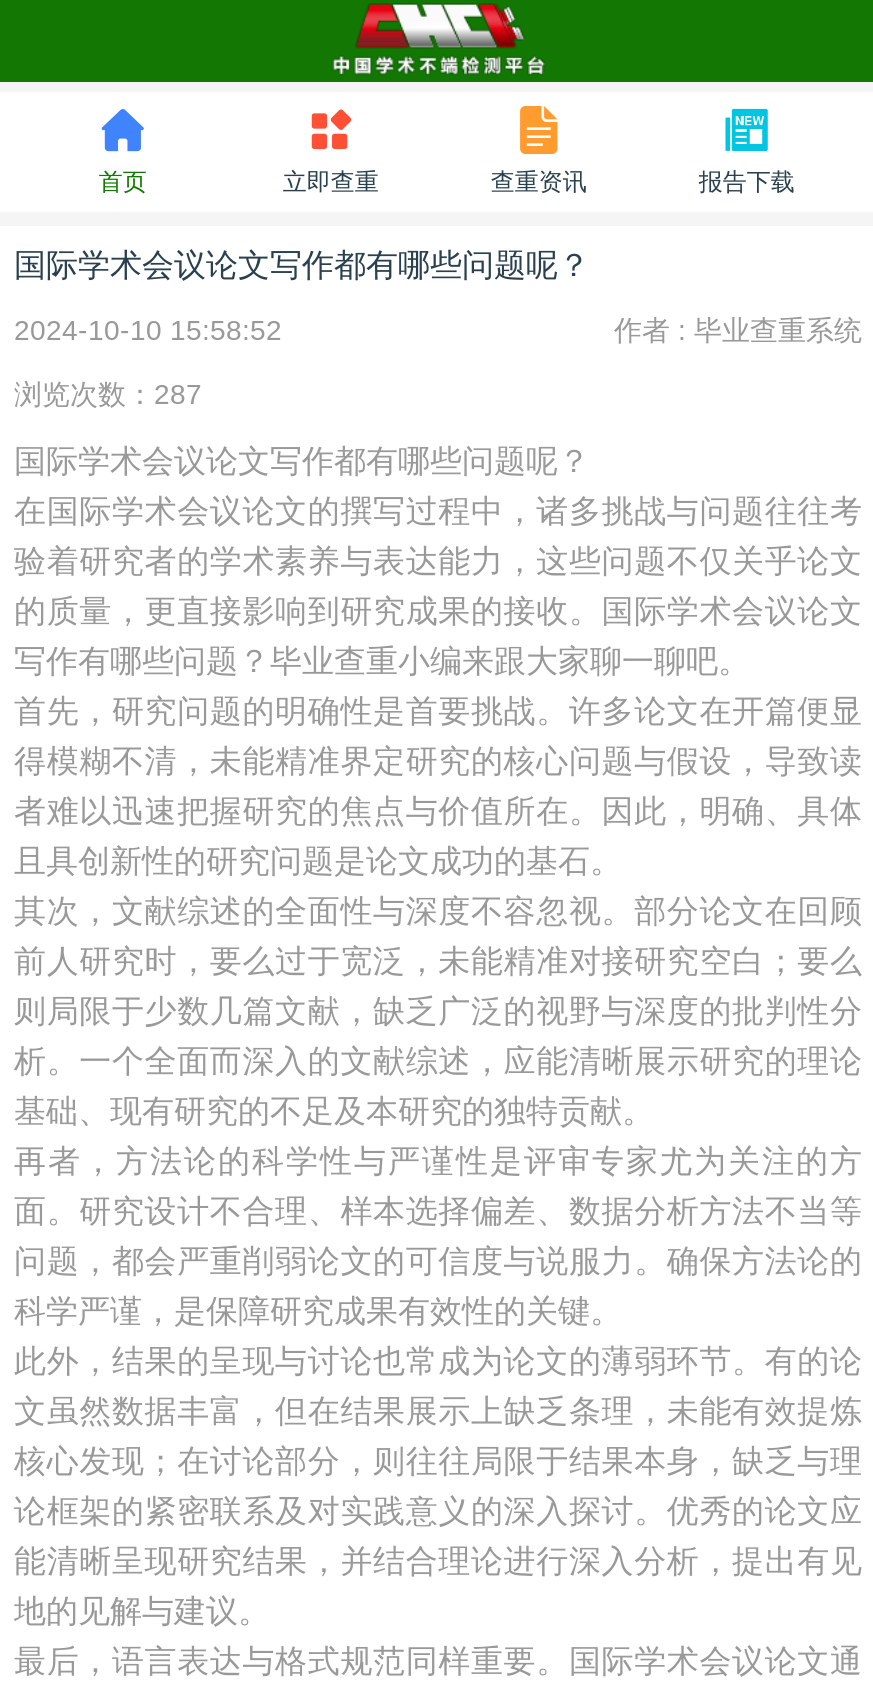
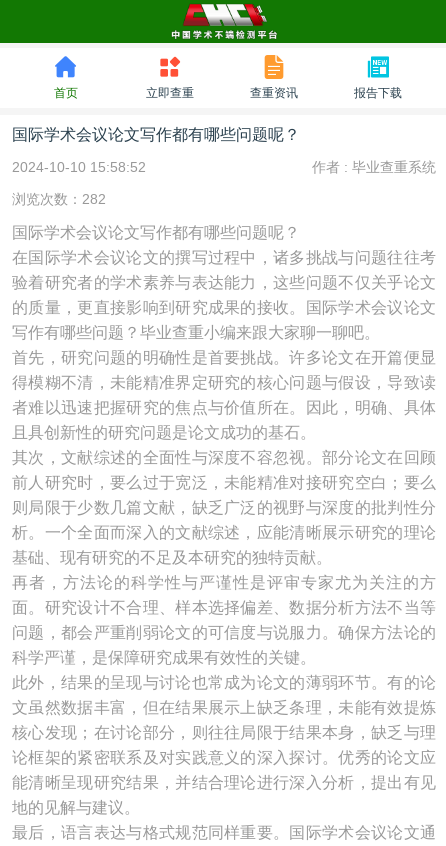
[14,378,202,410] 浏览次数：287 -> [12,191,106,207] 浏览次数：282

